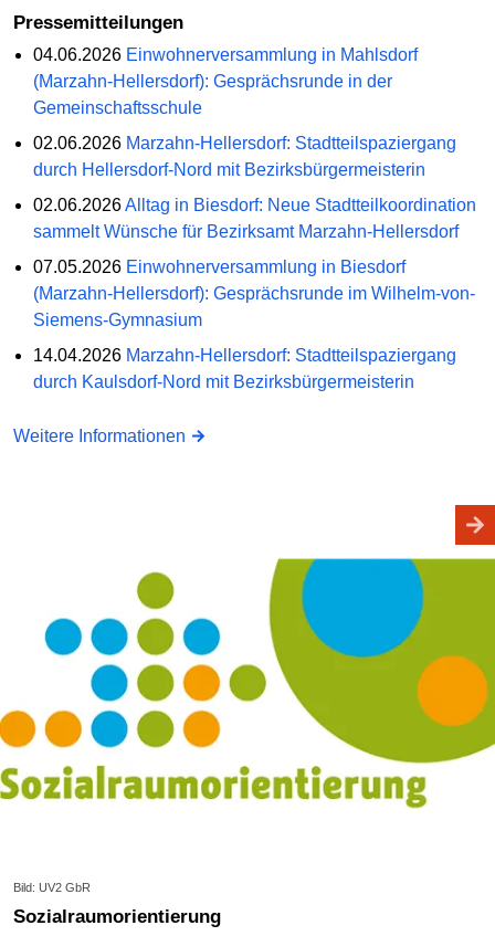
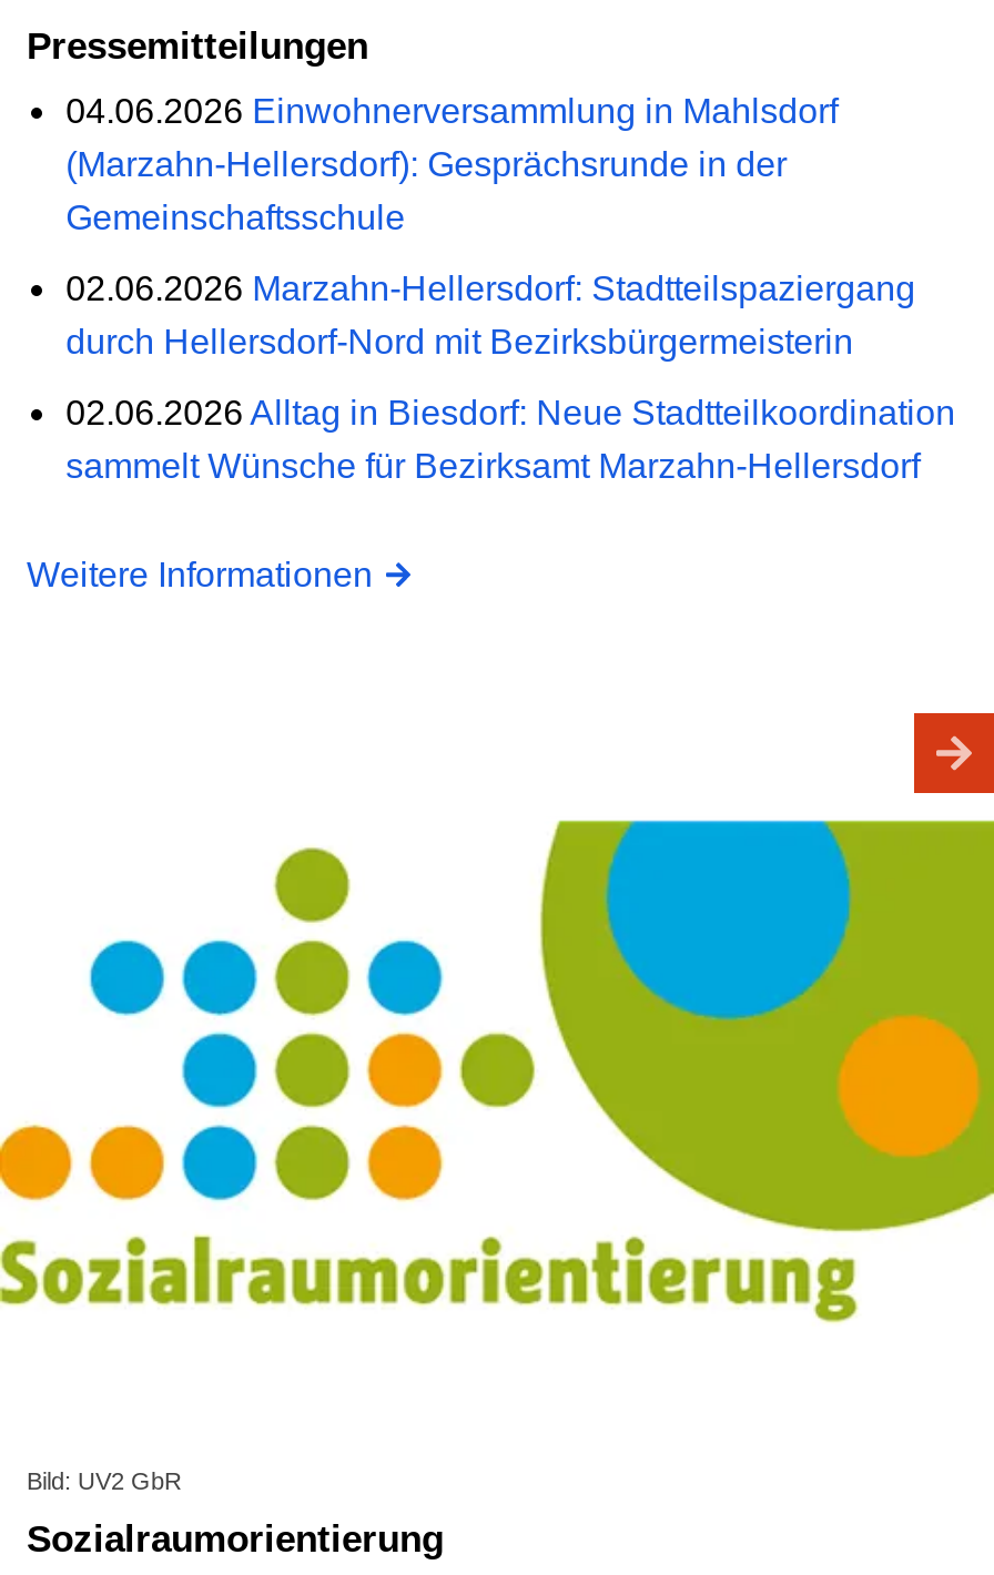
[33,258,475,392] 07.05.2026 Einwohnerversammlung in Biesdorf | (Marzahn-Hellersdorf): Gesprächsrunde im Wilhelm-von- | Siemens-Gymnasium | 14.04.2026 Marzahn-Hellersdorf: Stadtteilspaziergang | durch Kaulsdorf-Nord mit Bezirksbürgermeisterin -> none

